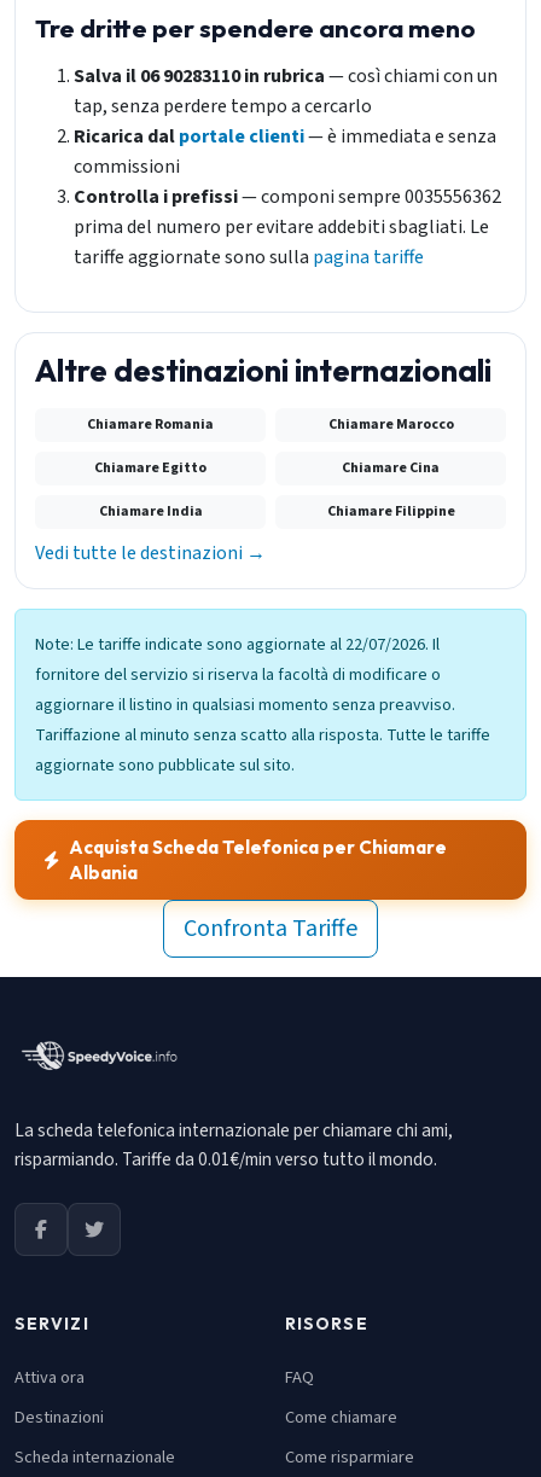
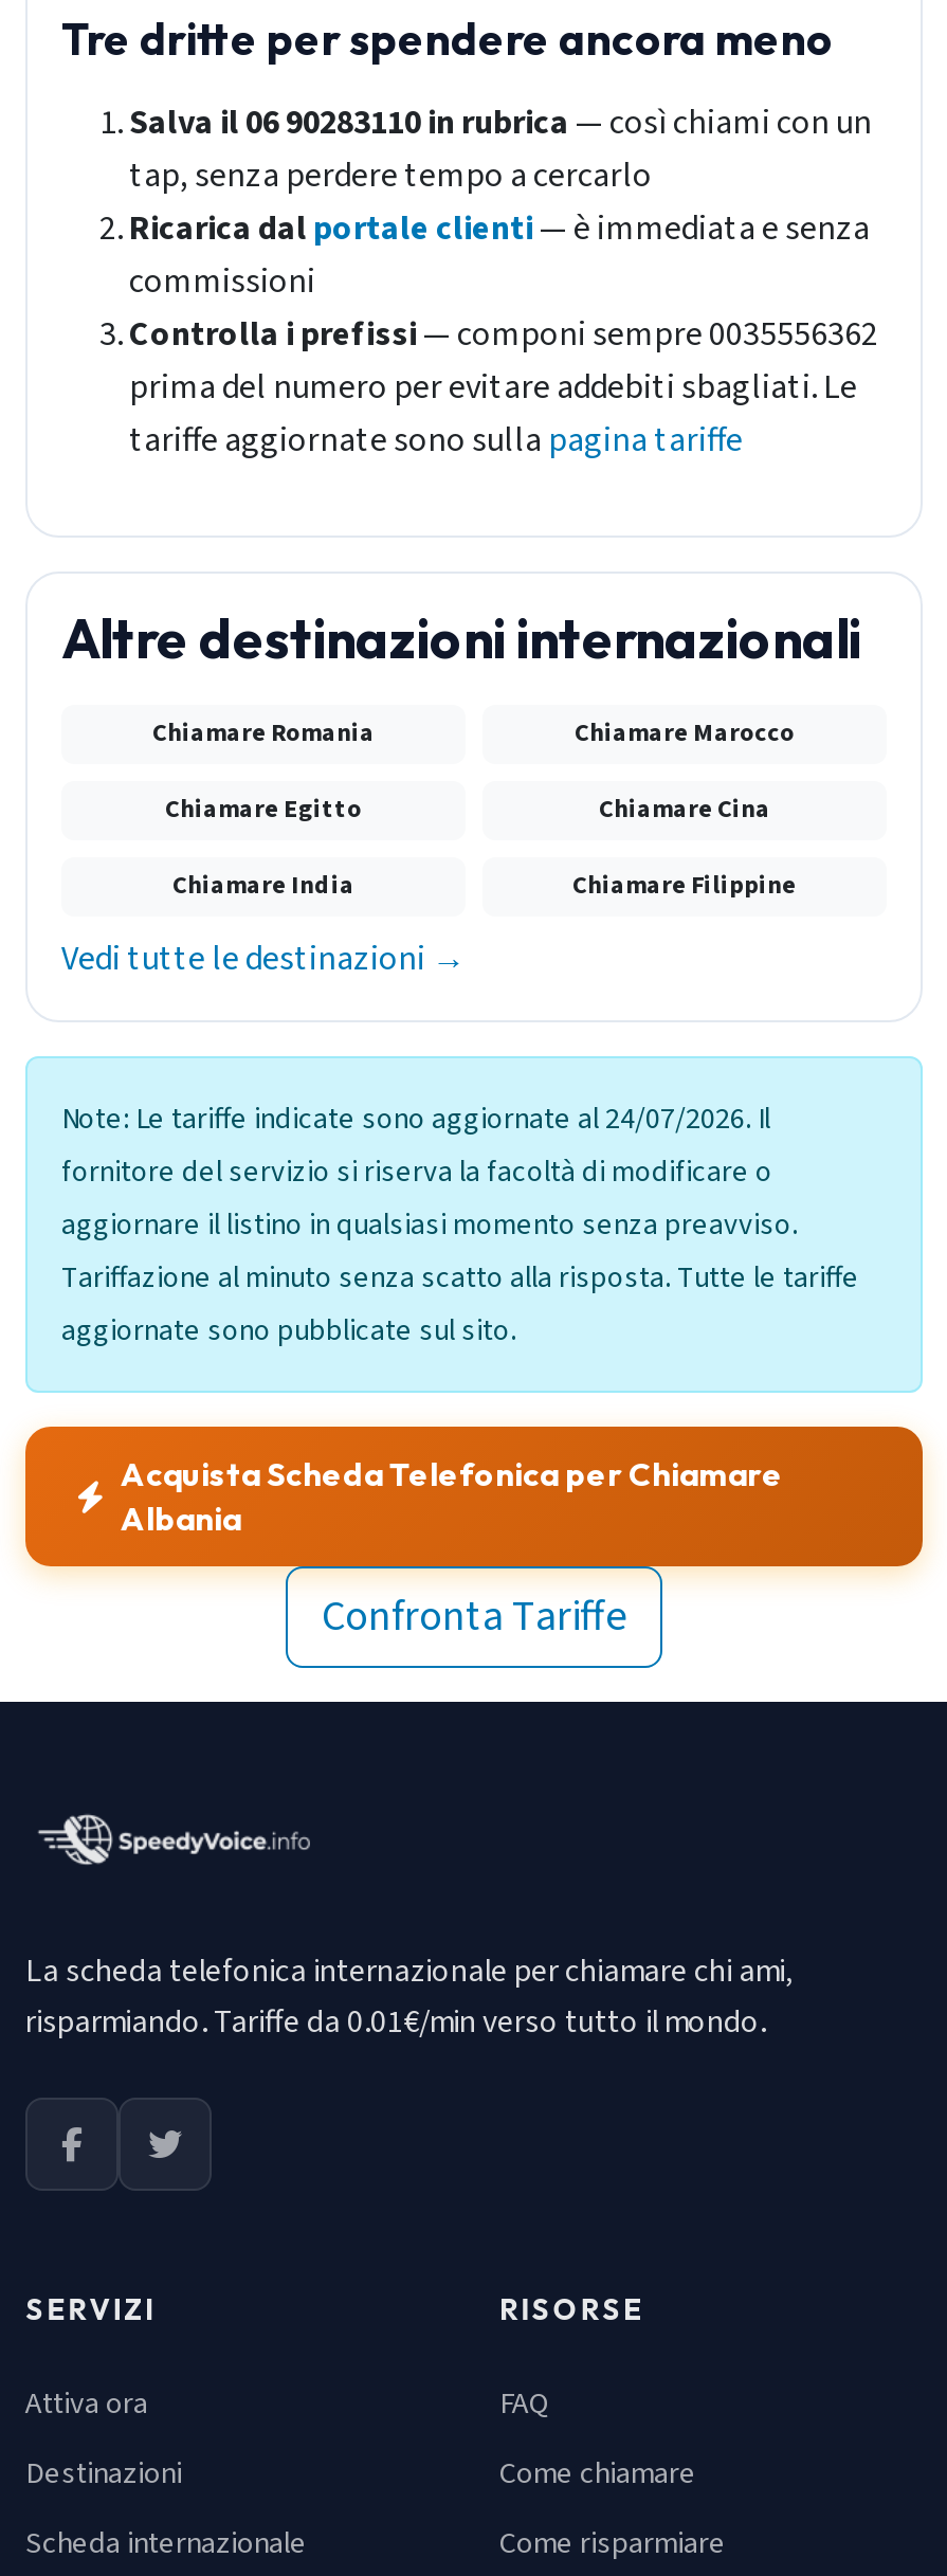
[35,633,440,657] Note: Le tariffe indicate sono aggiornate al 22/07/2026. Il -> [61,1099,770,1141] Note: Le tariffe indicate sono aggiornate al 24/07/2026. Il

